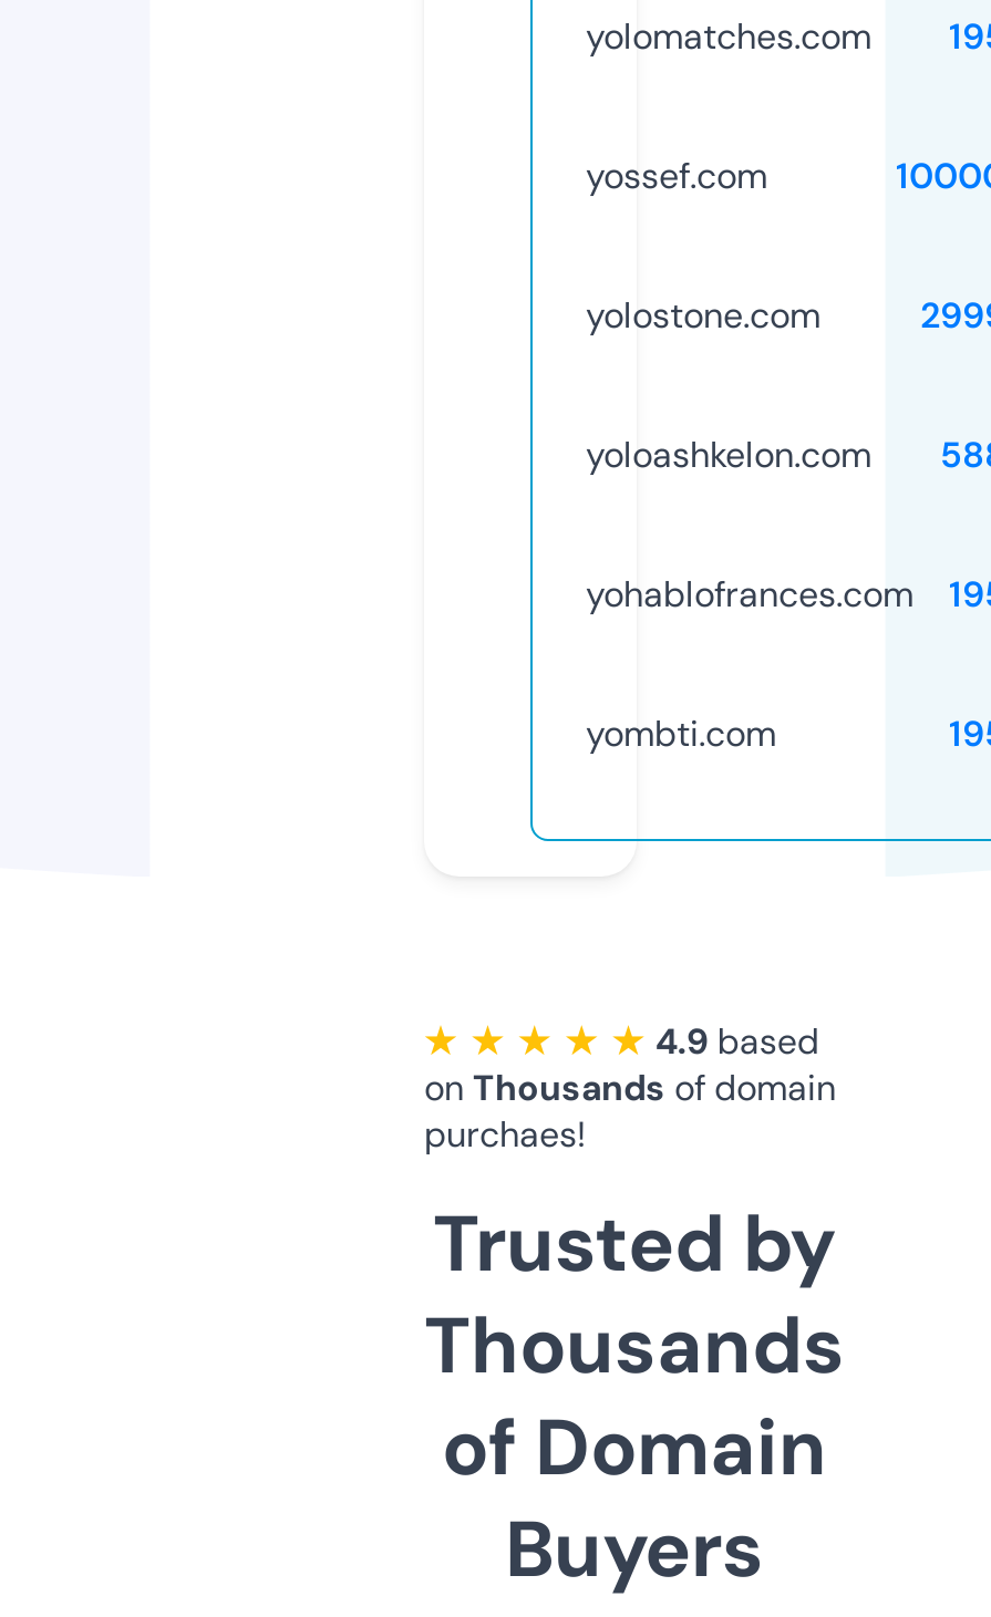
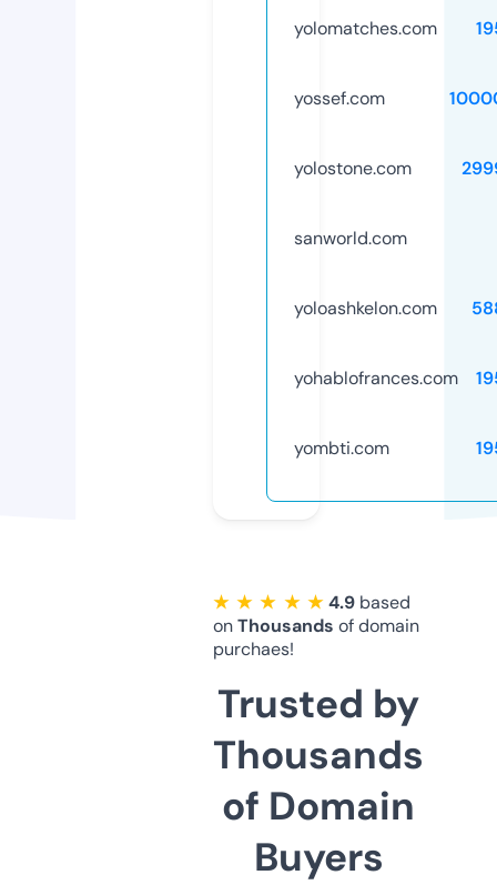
none -> [294,226,407,250] sanworld.com

